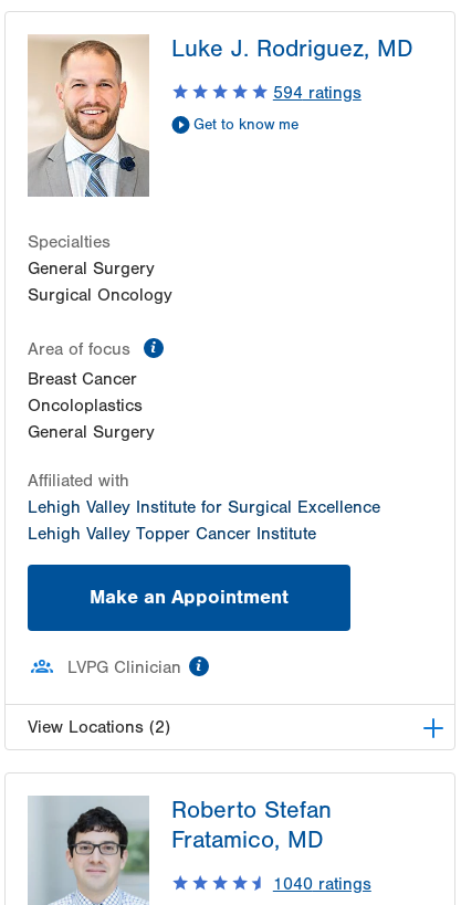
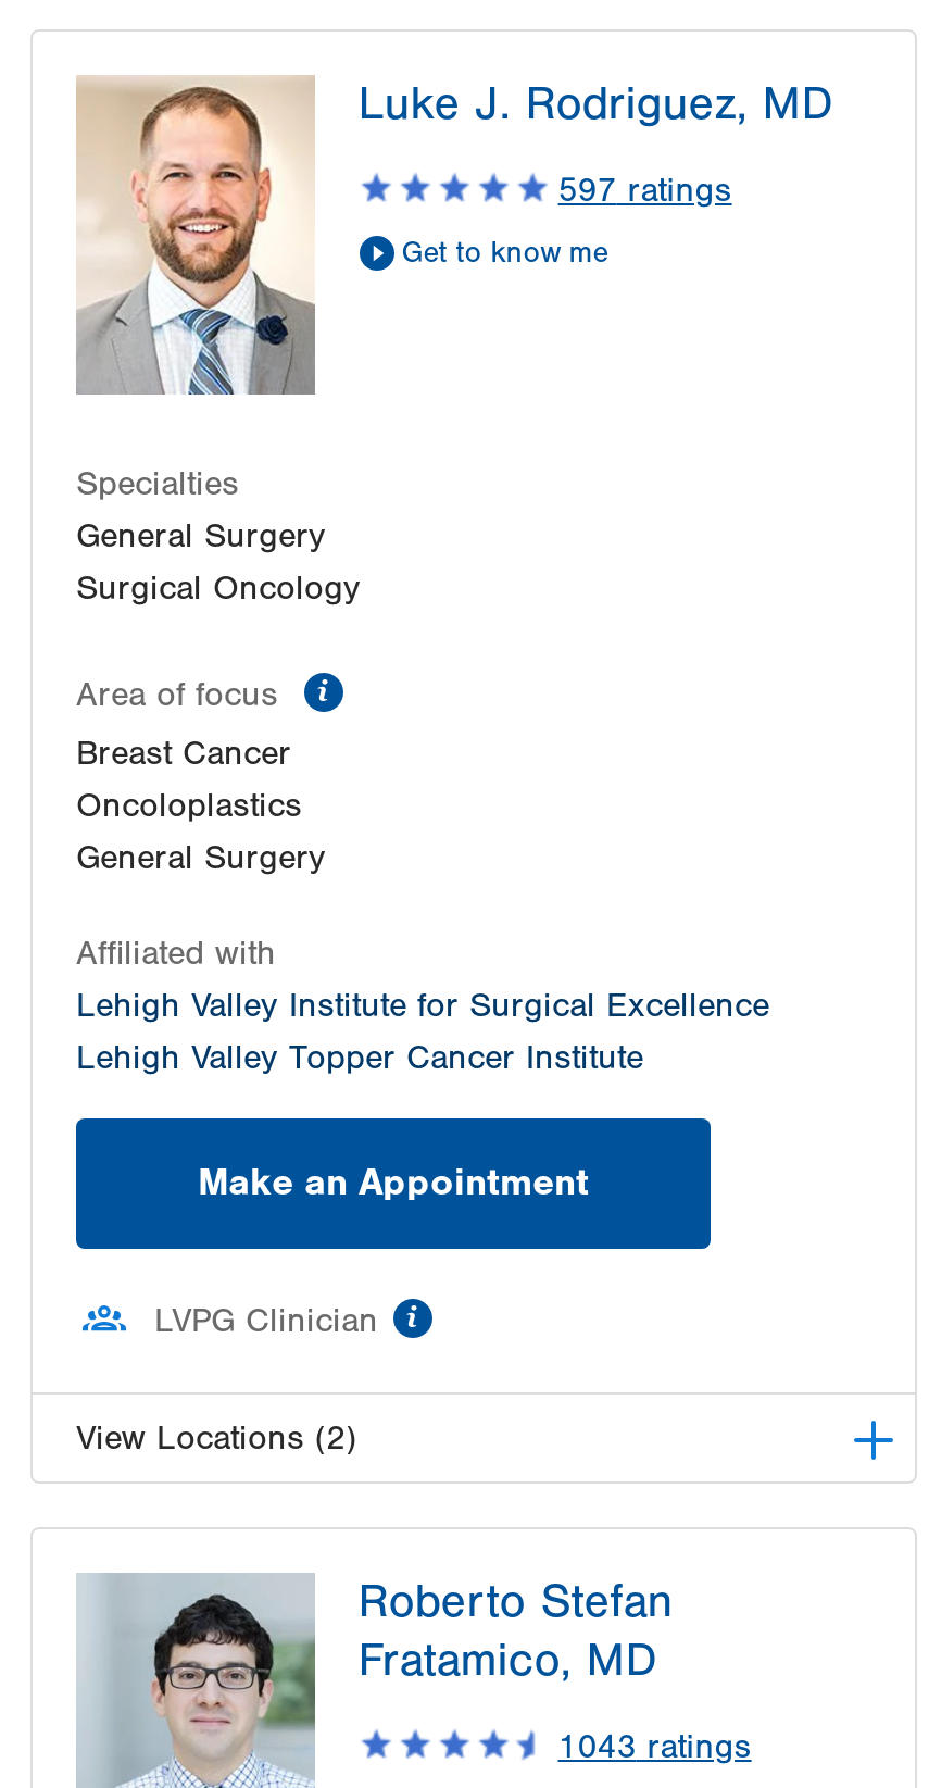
[273,83,361,103] 594 ratings -> [558,172,732,211] 597 ratings
[273,875,371,894] 1040 ratings -> [558,1728,751,1767] 1043 ratings

